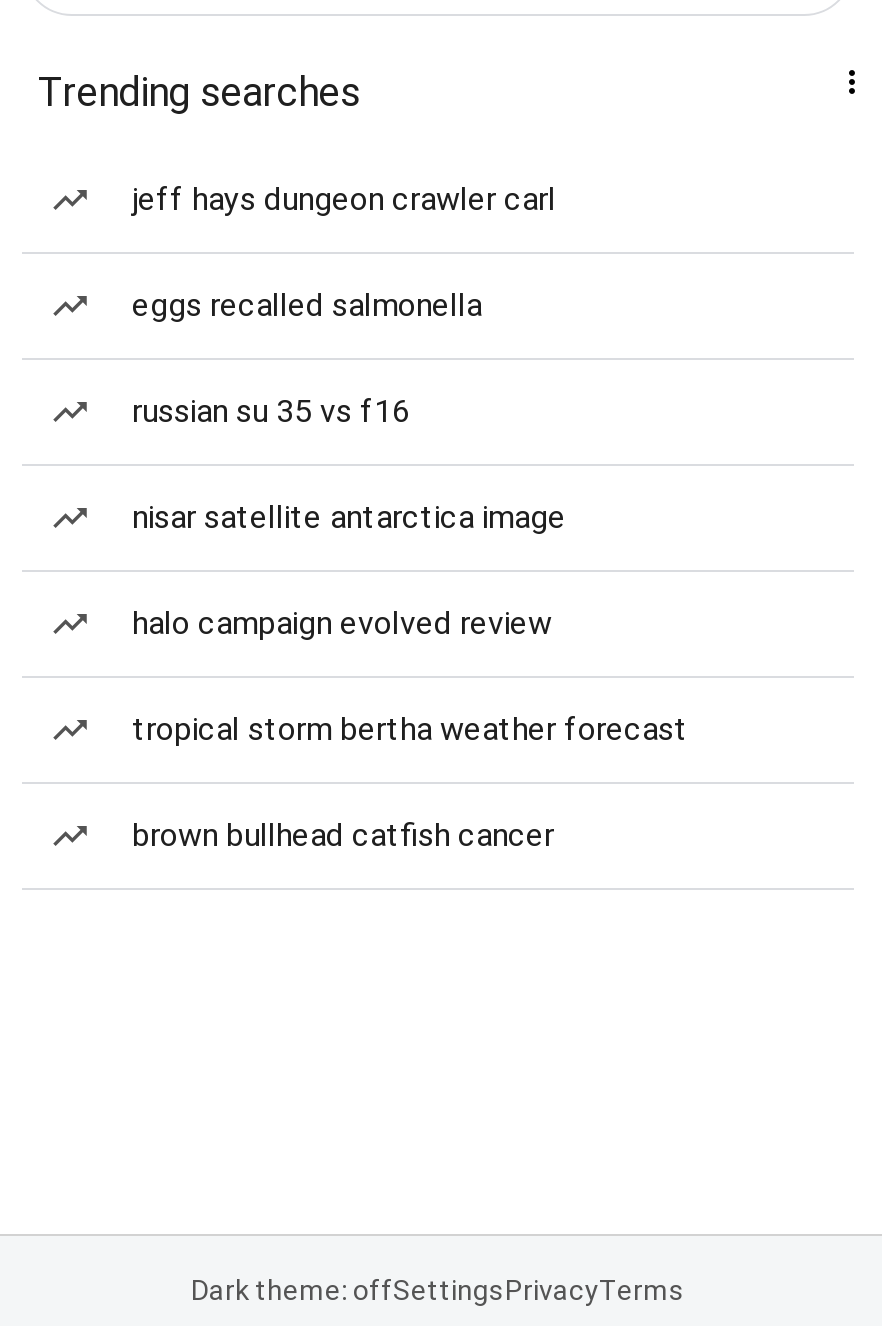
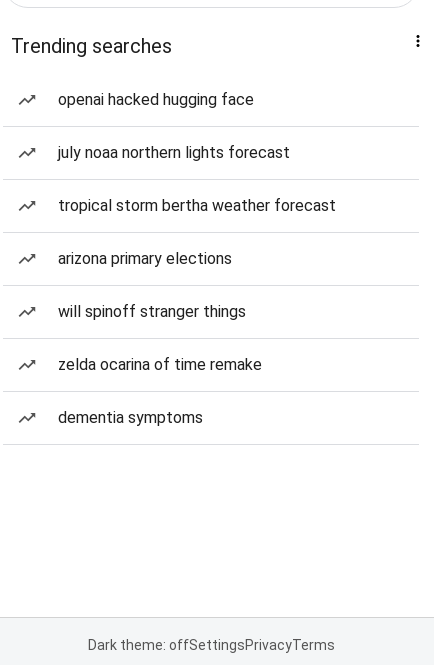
[132,180,566,642] jeff hays dungeon crawler carl | eggs recalled salmonella | russian su 35 vs f16 | nisar satellite antarctica image | halo campaign evolved review -> [58,90,290,162] openai hacked hugging face | july noaa northern lights forecast
moved [132,710,688,748] -> [58,196,336,215]: tropical storm bertha weather forecast
[132,816,554,854] brown bullhead catfish cancer -> [58,249,262,427] arizona primary elections | will spinoff stranger things | zelda ocarina of time remake | dementia symptoms

